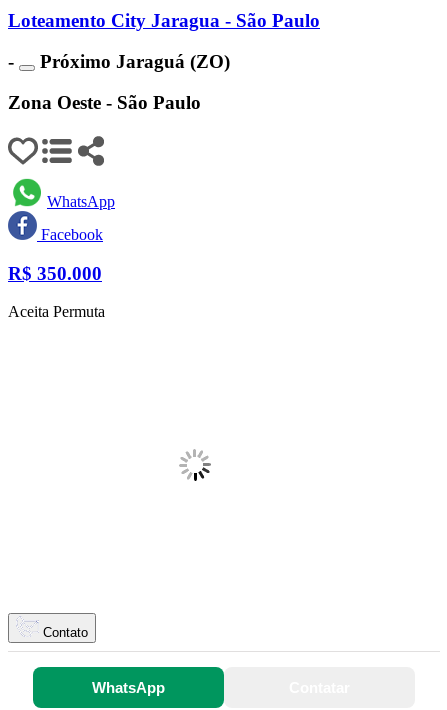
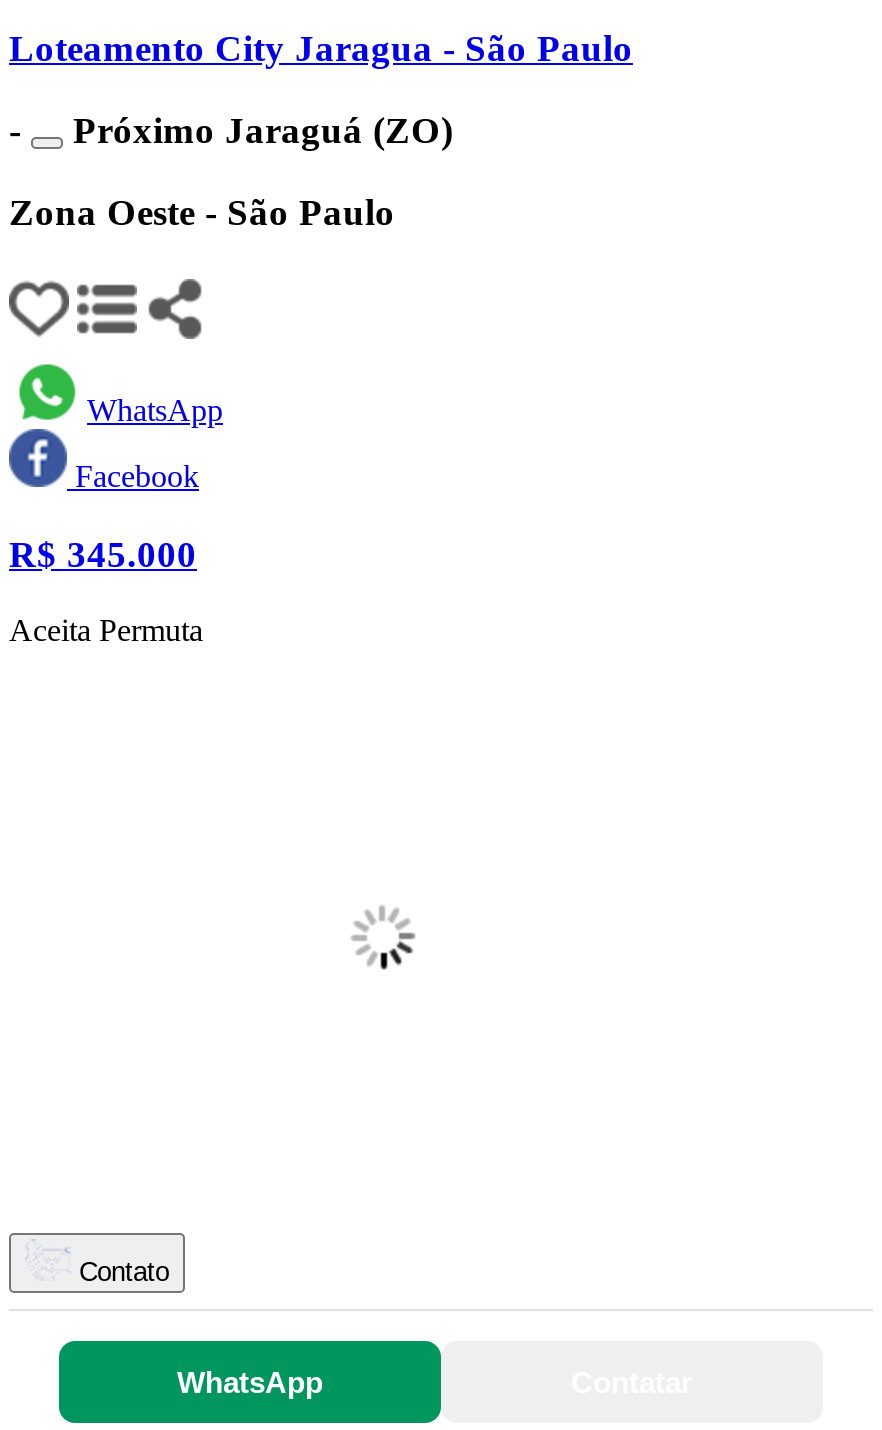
[8,262,102,283] R$350.000 -> [9,532,197,574] R$345.000

